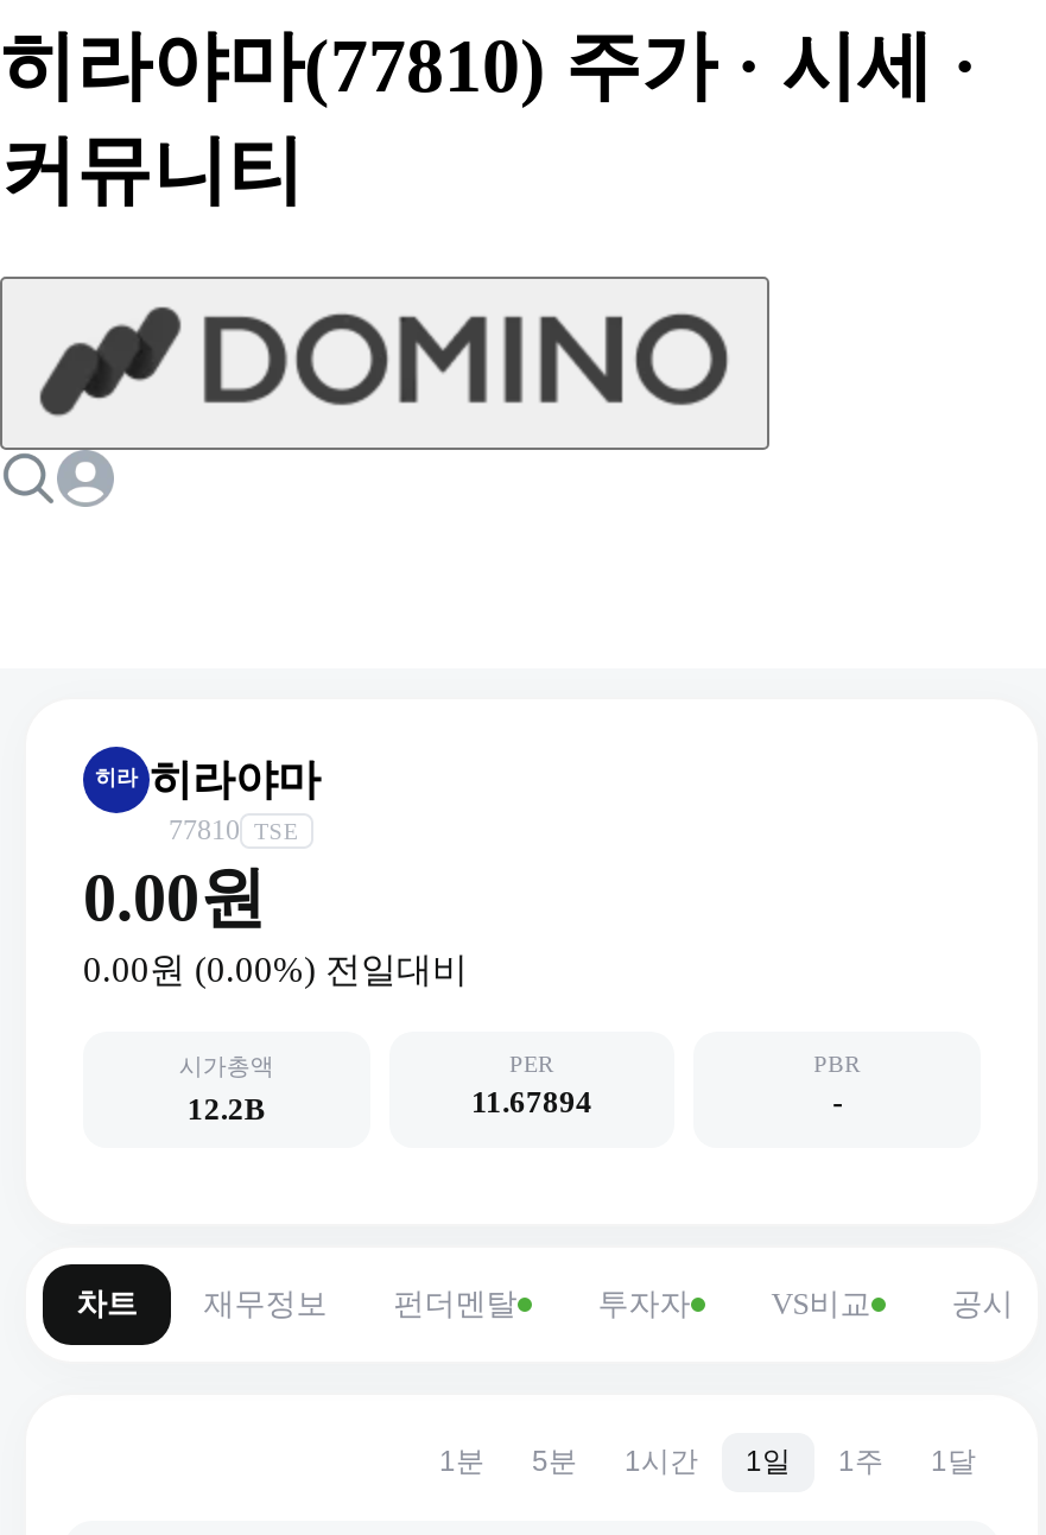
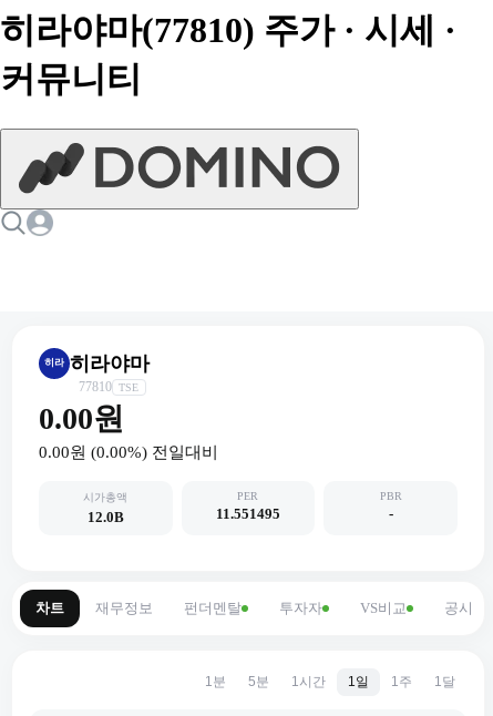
[187,1091,265,1126] 12.2B -> [87,509,124,525] 12.0B
[471,1084,592,1119] 11.67894 -> [216,505,280,522] 11.551495

